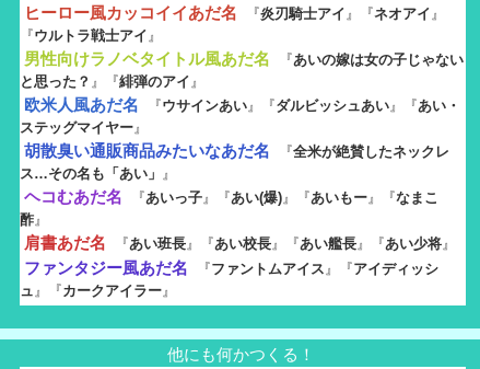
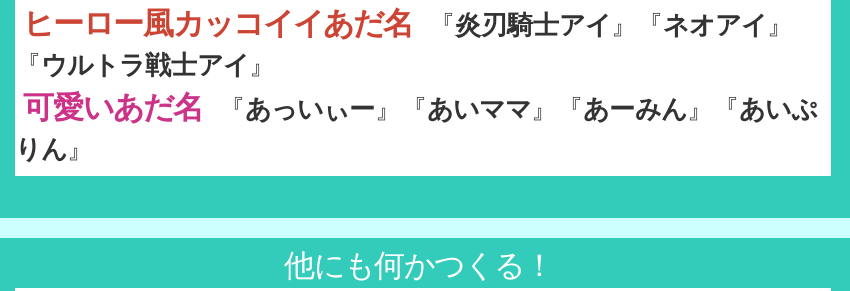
[20,49,464,299] 男性向けラノベタイトル風あだ名 『あいの嫁は女の子じゃない | と思った？』『緋弾のアイ』 | 欧米人風あだ名 『ウサインあい』『ダルビッシュあい』『あい・ | ステッグマイヤー』 | 胡散臭い通販商品みたいなあだ名 『全米が絶賛したネックレ | ス…その名も「あい」』 | ヘコむあだ名 『あいっ子』『あい(爆)』『あいもー』『なまこ | 酢』 | 肩書あだ名 『あい班長』『あい校長』『あい艦長』『あい少将』 | ファンタジー風あだ名 『ファントムアイス』『アイディッシ | ュ』『カークアイラー』 -> [15,90,817,164] 可愛いあだ名 『あっいぃー』『あいママ』『あーみん』『あいぷ | りん』

